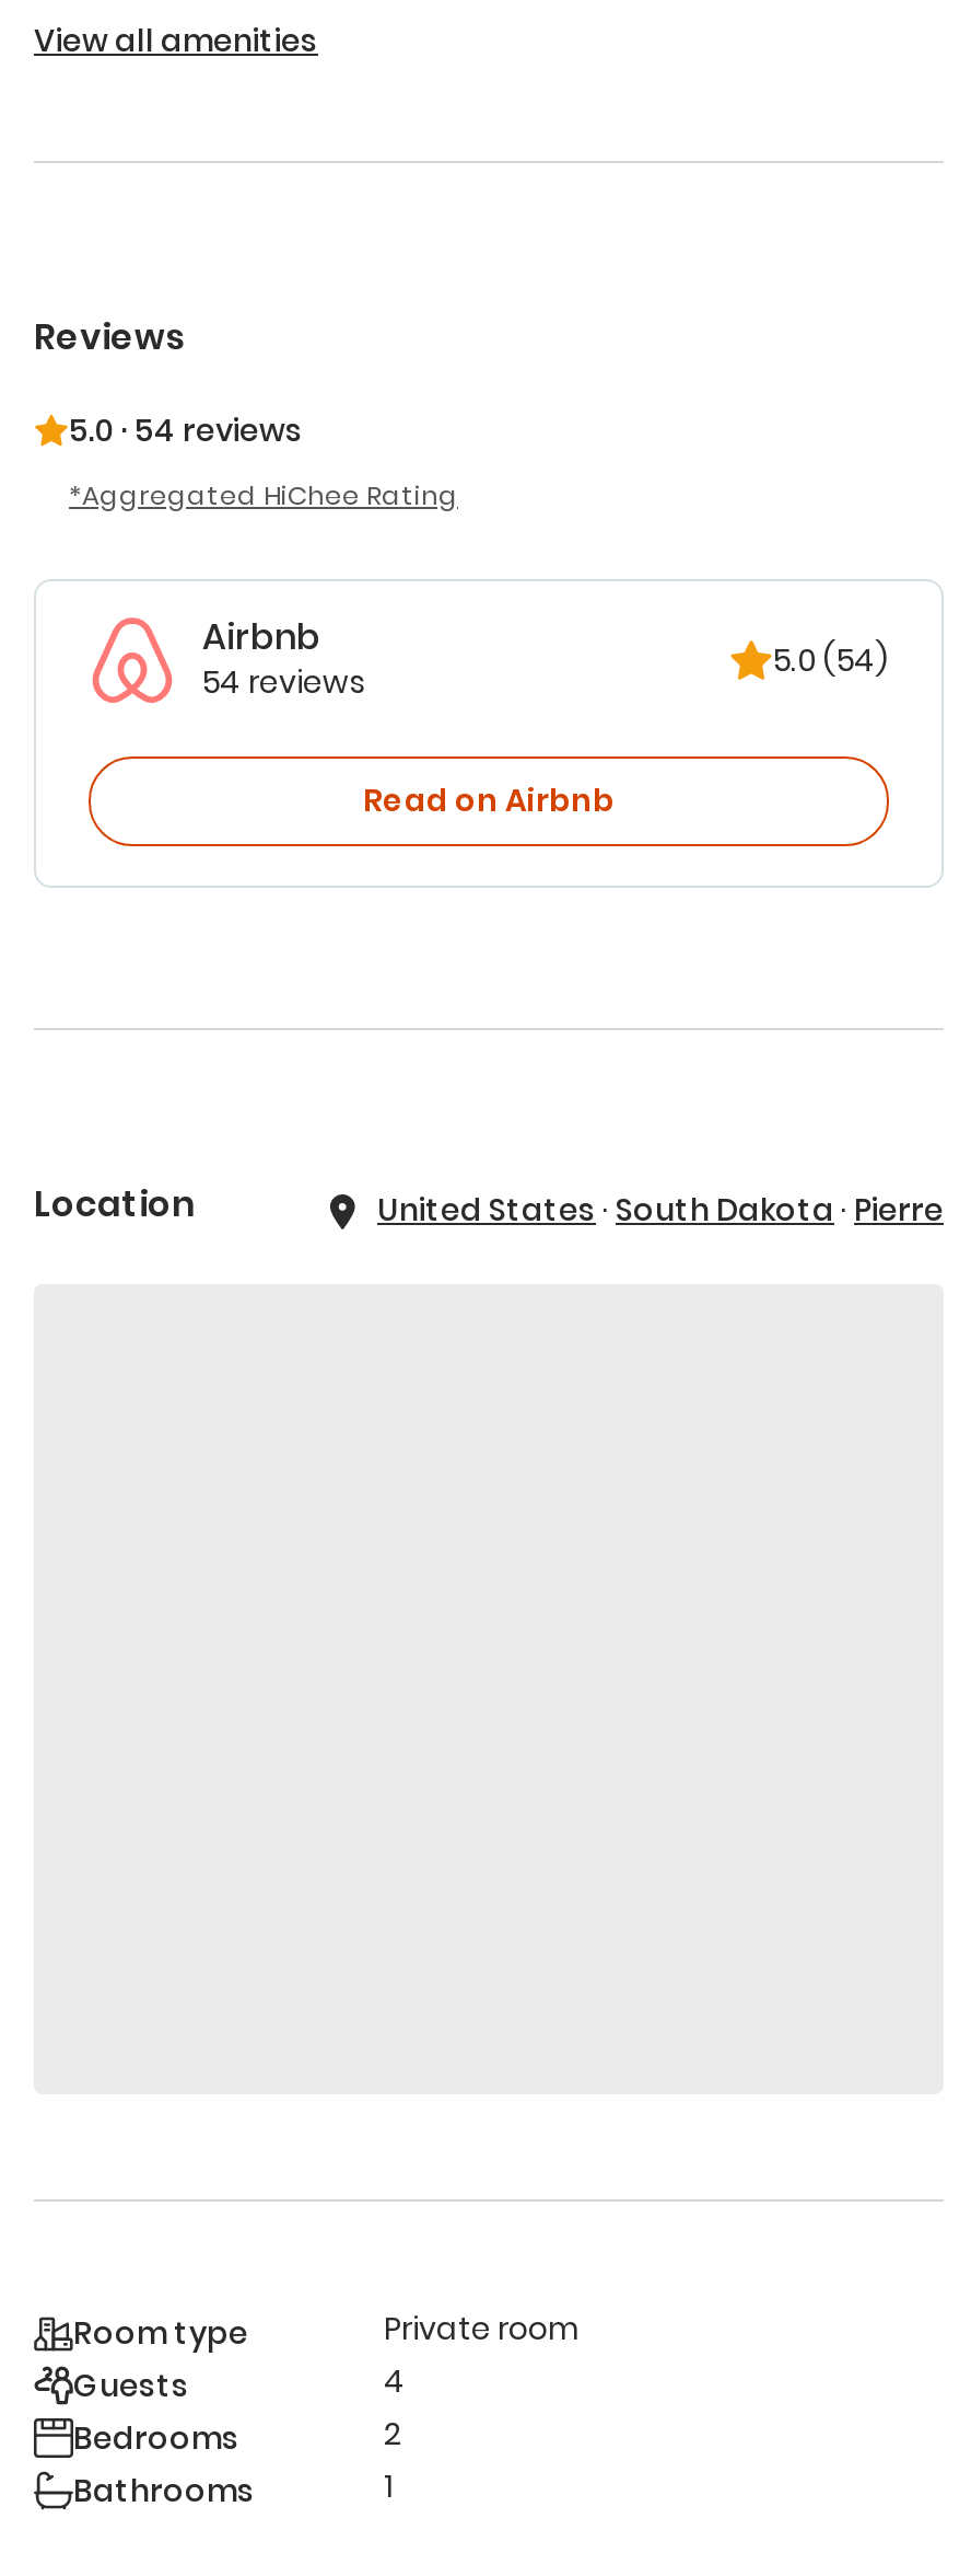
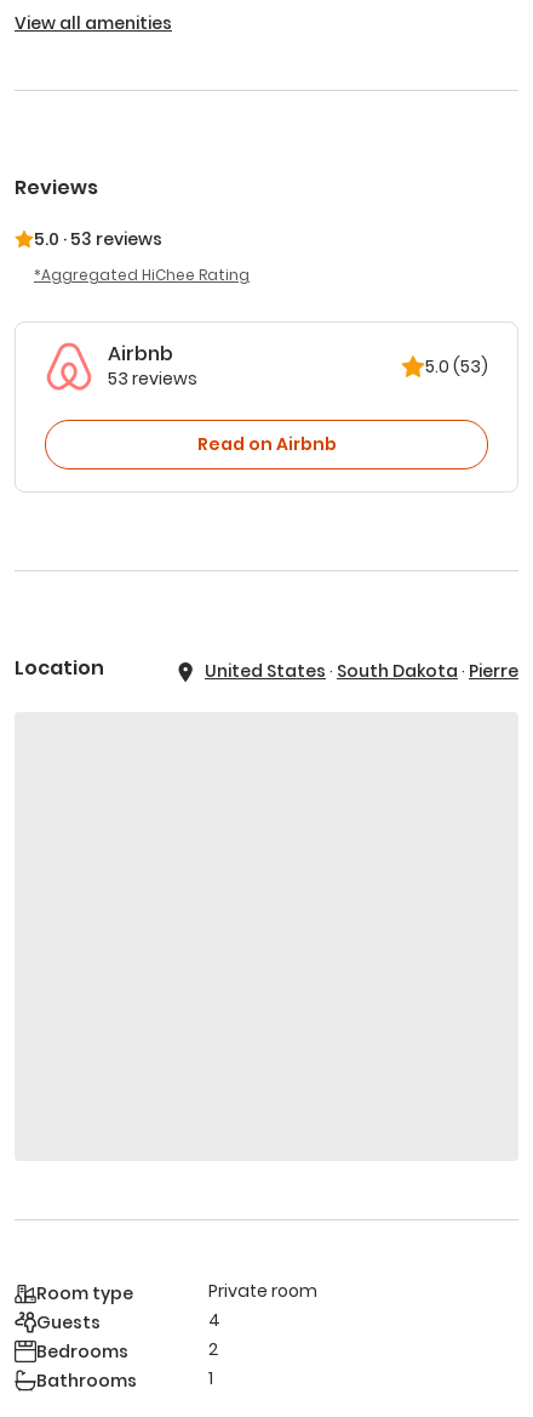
[69,408,303,452] 5.0 · 54 reviews -> [34,227,162,251] 5.0 · 53 reviews
[773,638,889,682] 5.0 (54) -> [425,354,488,379] 5.0 (53)
[202,660,366,704] 54 reviews -> [108,366,197,391] 53 reviews

